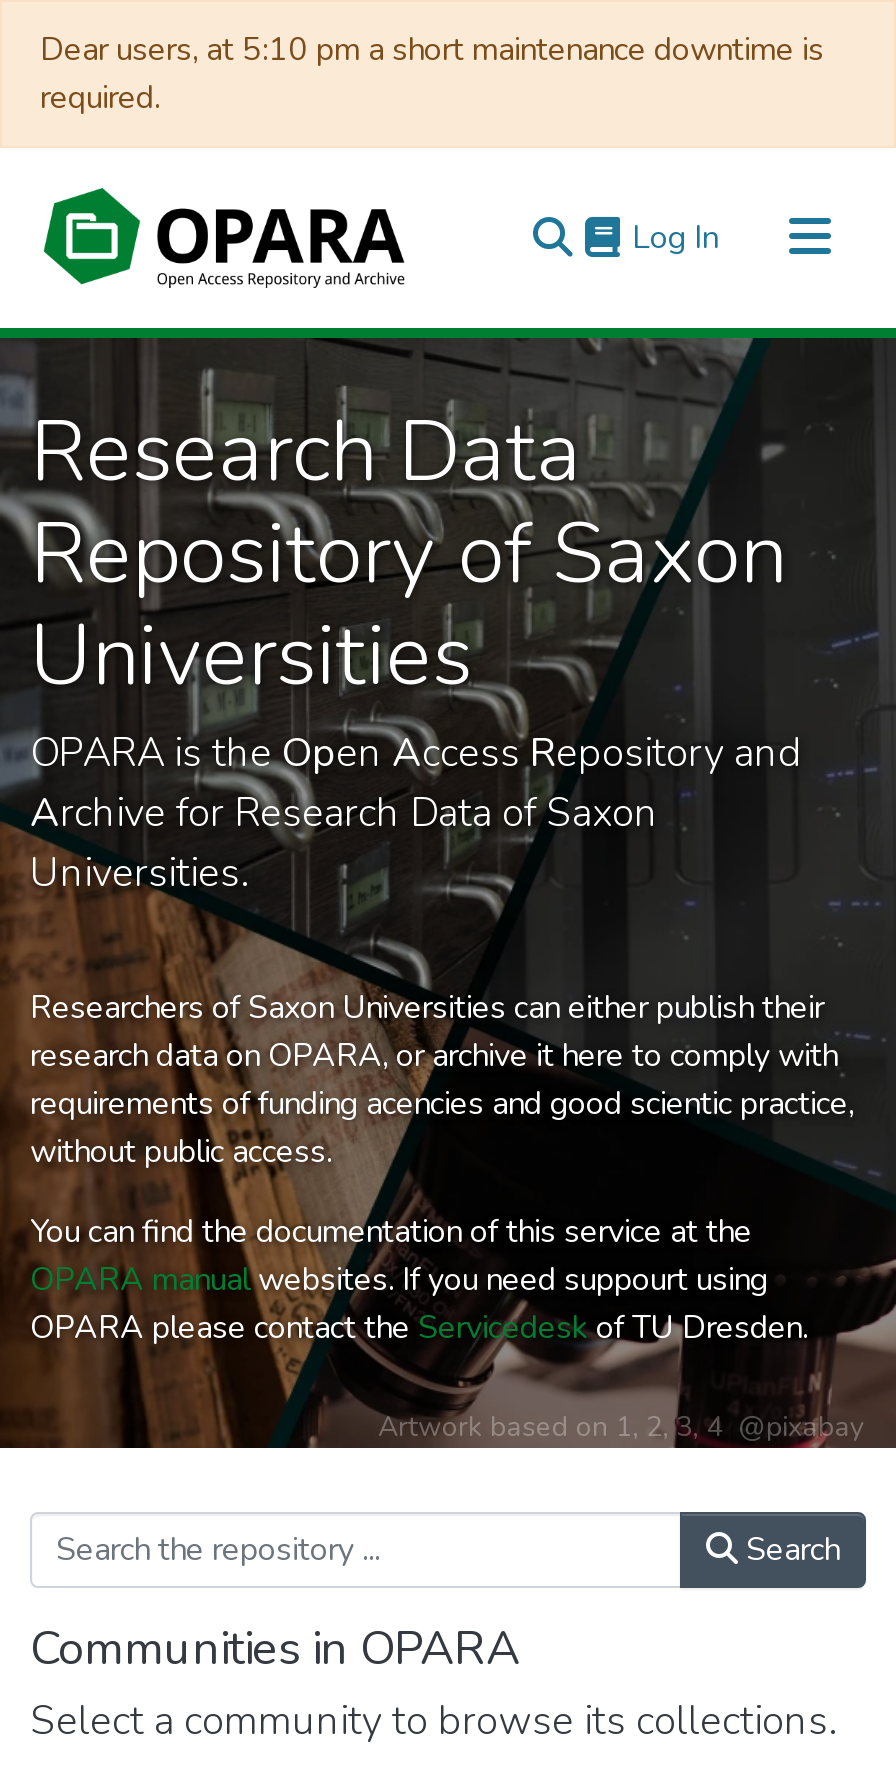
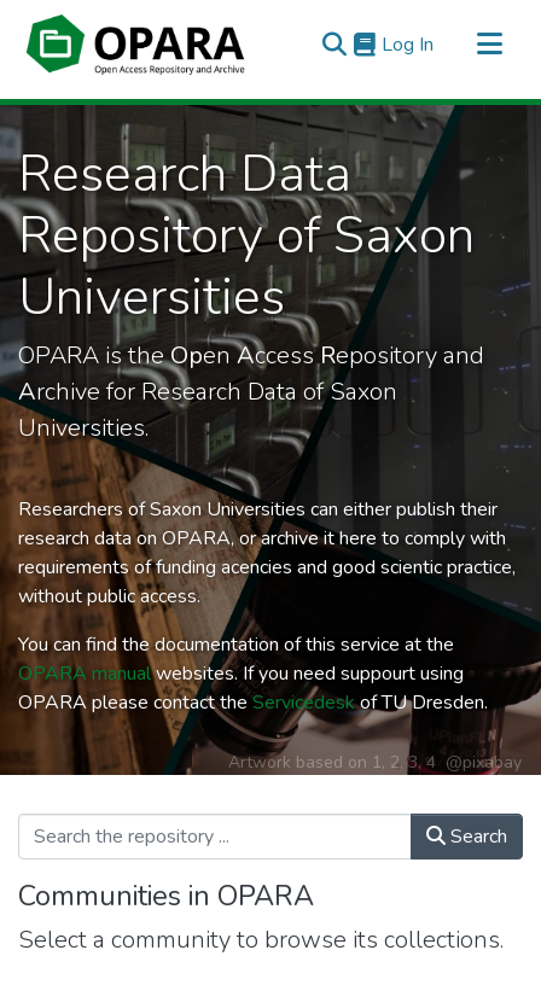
[40,28,824,120] Dear users, at 5:10 pm a short maintenance downtime is | required. -> none

